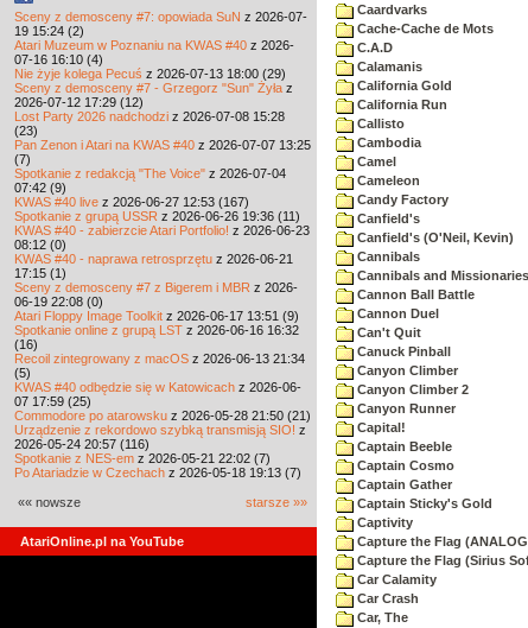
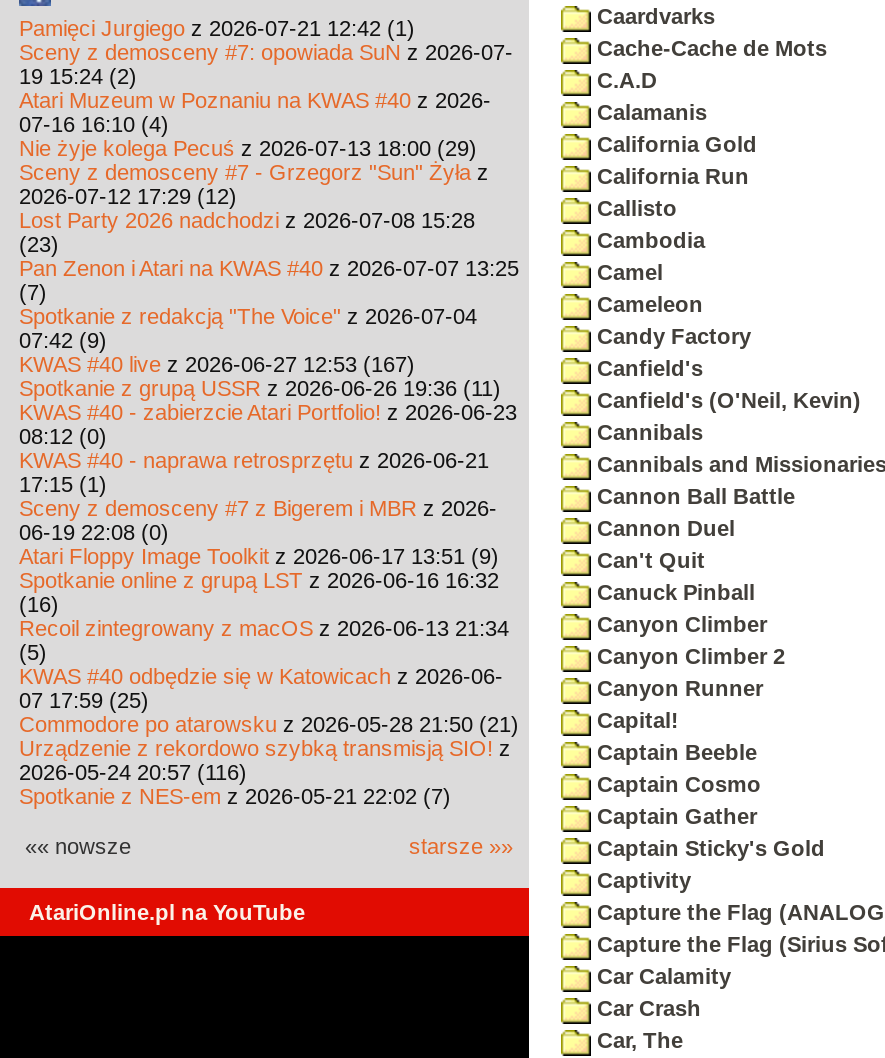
none -> [19,16,415,40] Pamięci Jurgiego z 2026-07-21 12:42 (1)
[14,465,301,480] Po Atariadzie w Czechach z 2026-05-18 19:13 (7) -> none

